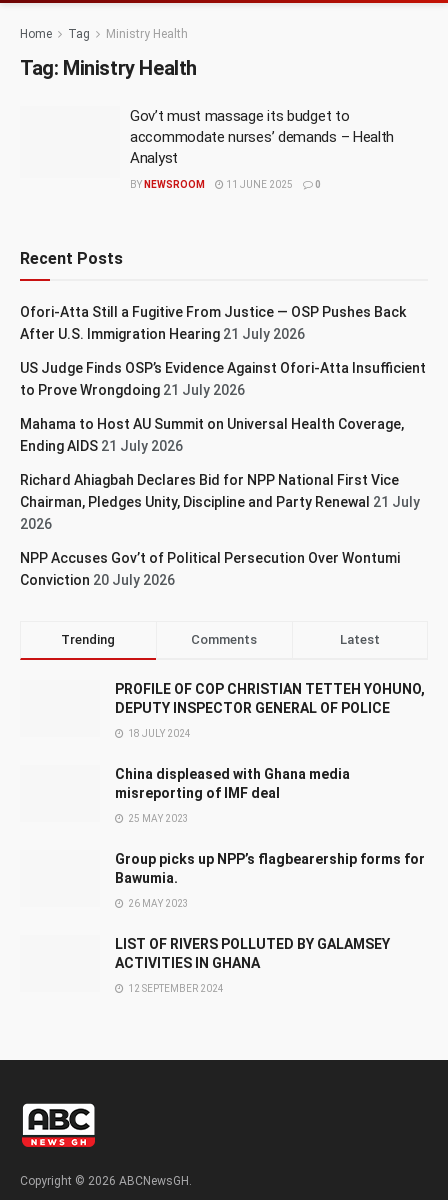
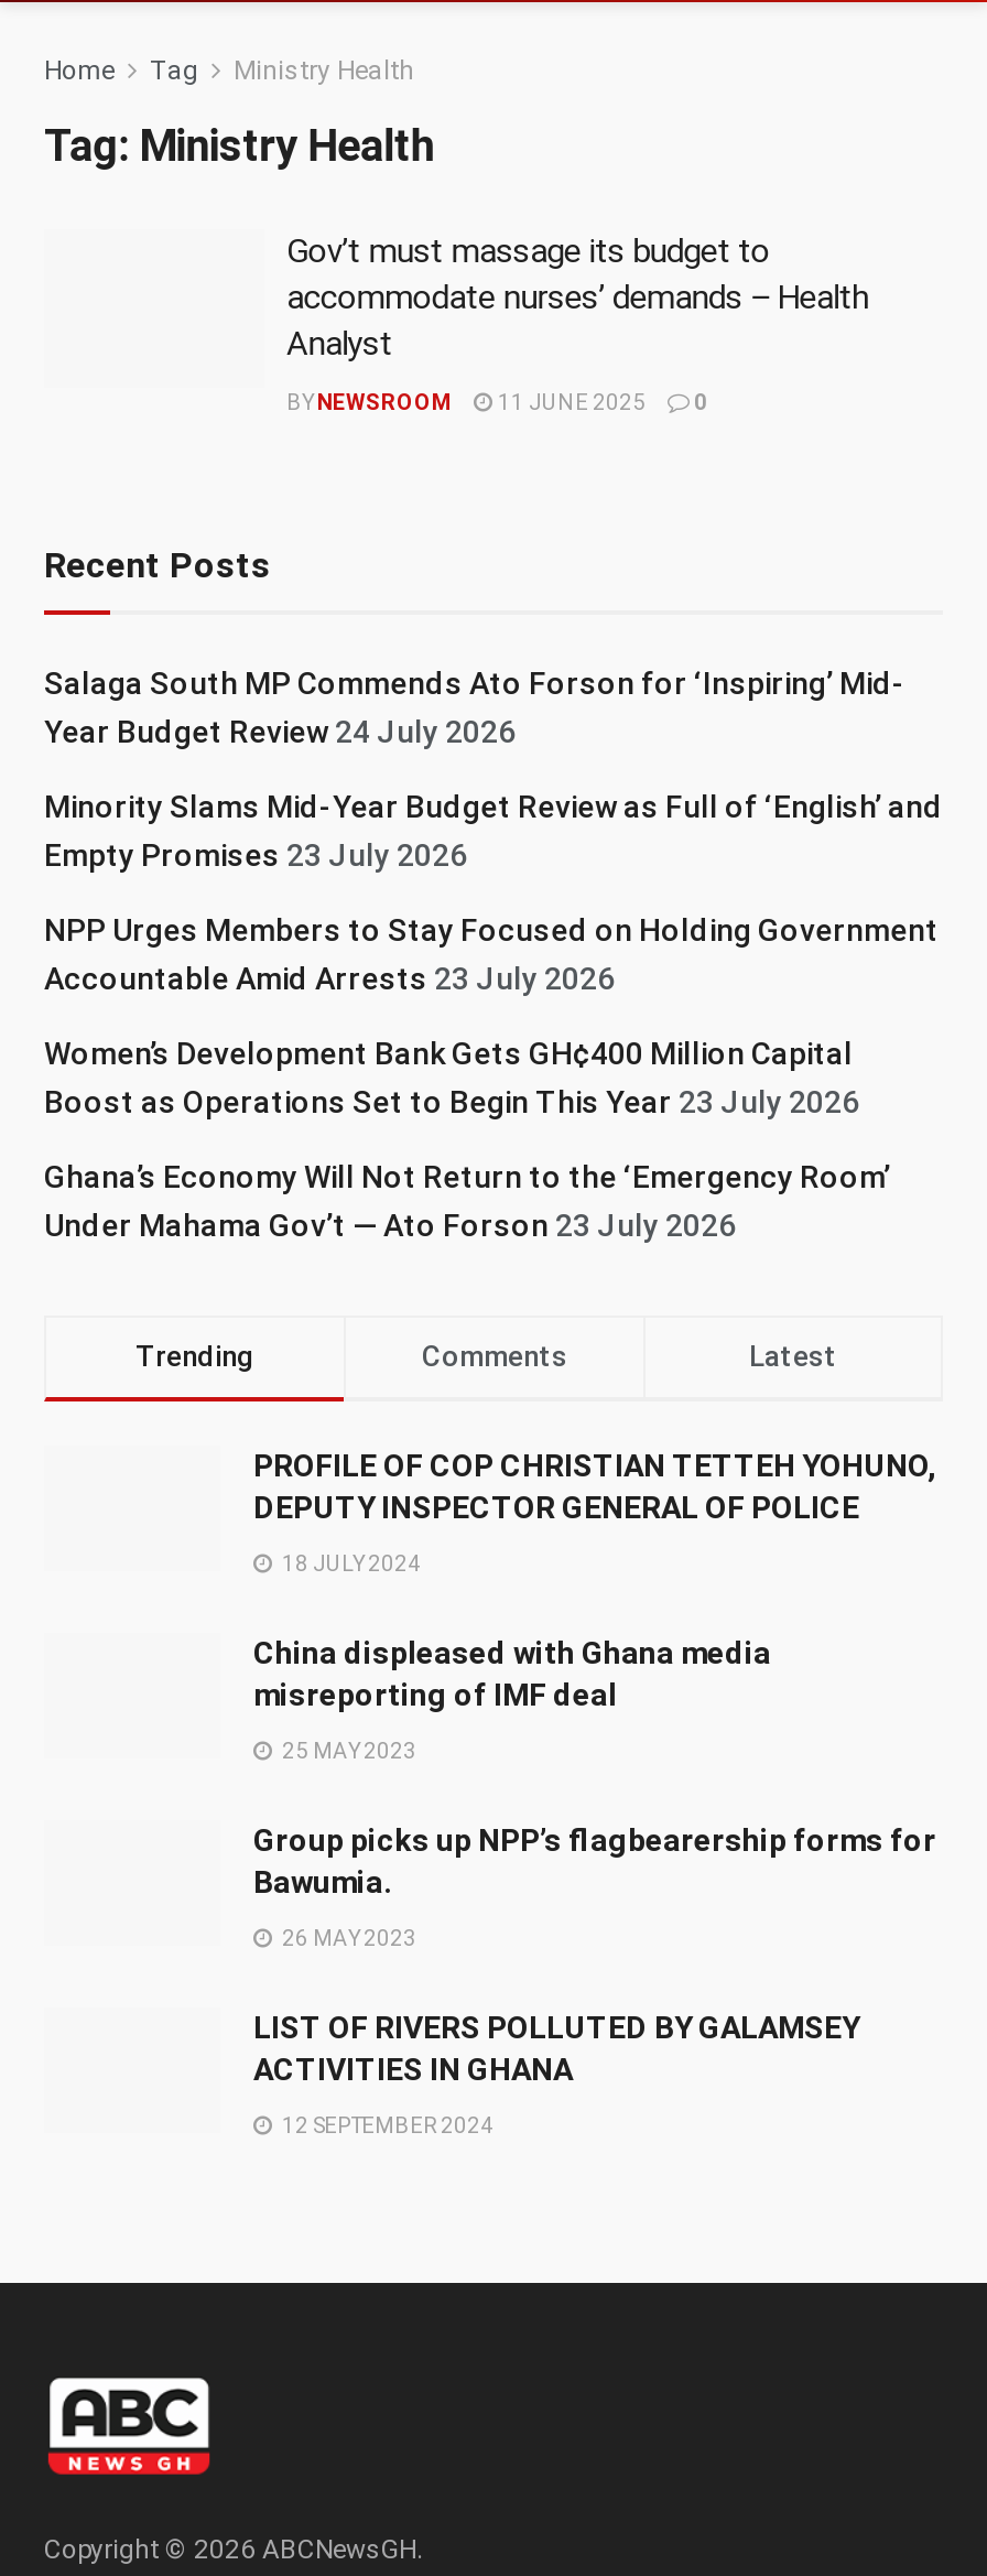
[20,304,406,342] Ofori-Atta Still a Fugitive From Justice — OSP Pushes Back | After U.S. Immigration Hearing 21 July 2026 -> [44,665,905,749] Salaga South MP Commends Ato Forson for ‘Inspiring’ Mid- | Year Budget Review 24 July 2026
[20,360,426,398] US Judge Finds OSP’s Evidence Against Ofori-Atta Insufficient | to Prove Wrongdoing 21 July 2026 -> [44,789,943,873] Minority Slams Mid-Year Budget Review as Full of ‘English’ and | Empty Promises 23 July 2026
[20,416,404,454] Mahama to Host AU Summit on Universal Health Coverage, | Ending AIDS 21 July 2026 -> [44,912,939,996] NPP Urges Members to Stay Focused on Holding Government | Accountable Amid Arrests 23 July 2026
[20,472,420,532] Richard Ahiagbah Declares Bid for NPP National First Vice | Chairman, Pledges Unity, Discipline and Party Renewal 21 July | 2026 -> [44,1036,859,1119] Women’s Development Bank Gets GH¢400 Million Capital | Boost as Operations Set to Begin This Year 23 July 2026
[20,550,400,588] NPP Accuses Gov’t of Political Persecution Over Wontumi | Conviction 20 July 2026 -> [44,1159,890,1243] Ghana’s Economy Will Not Return to the ‘Emergency Room’ | Under Mahama Gov’t — Ato Forson 23 July 2026

